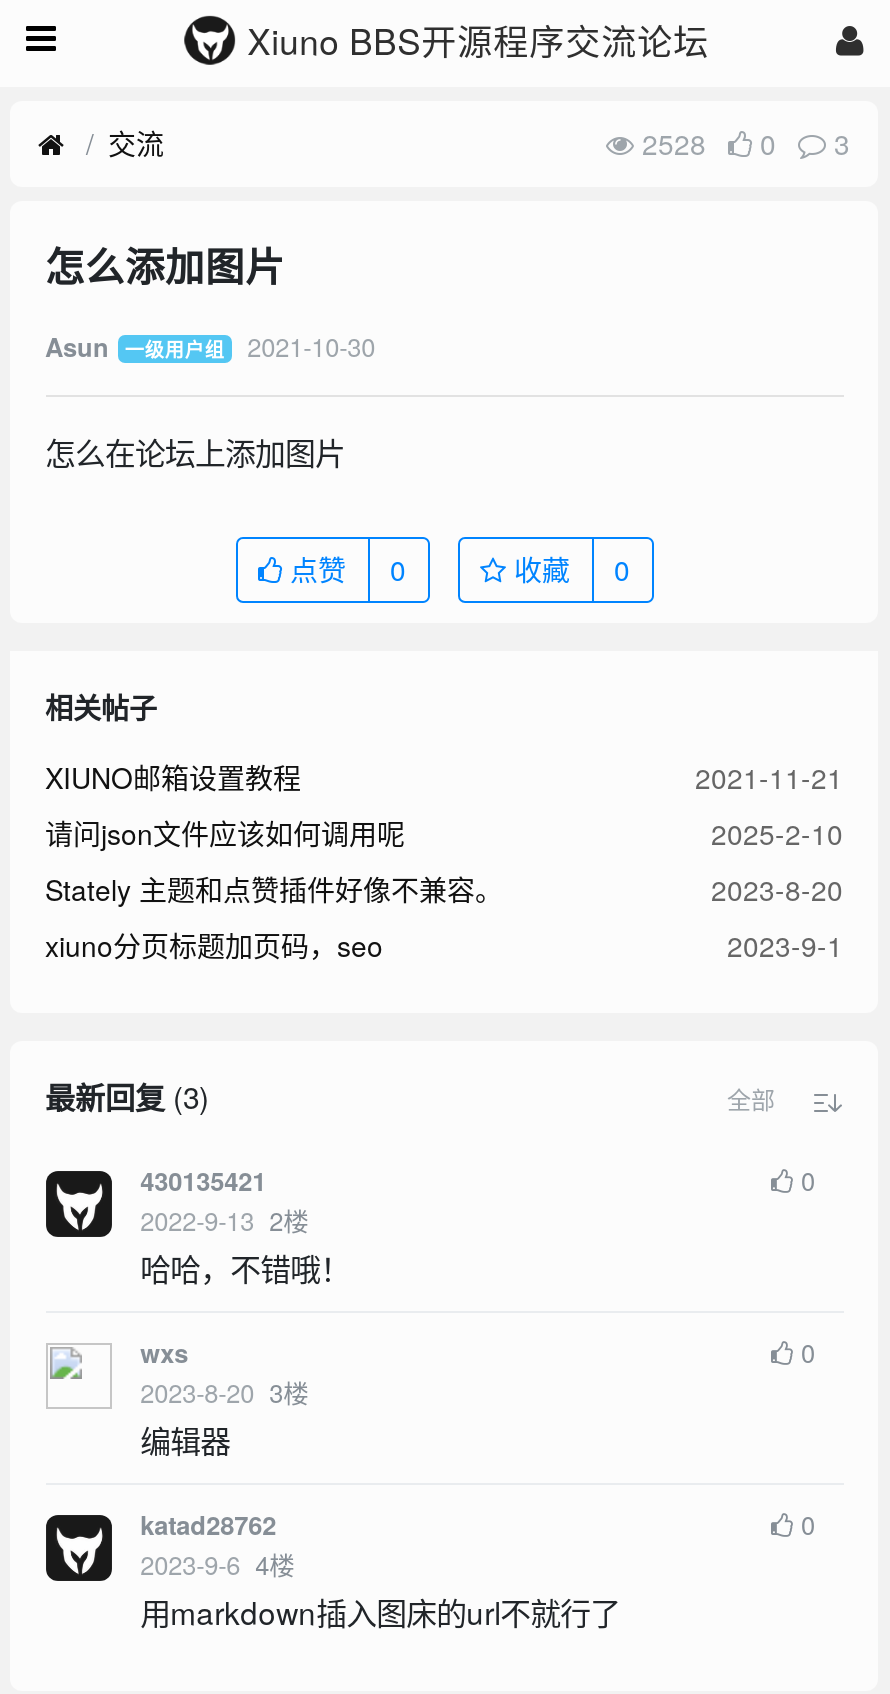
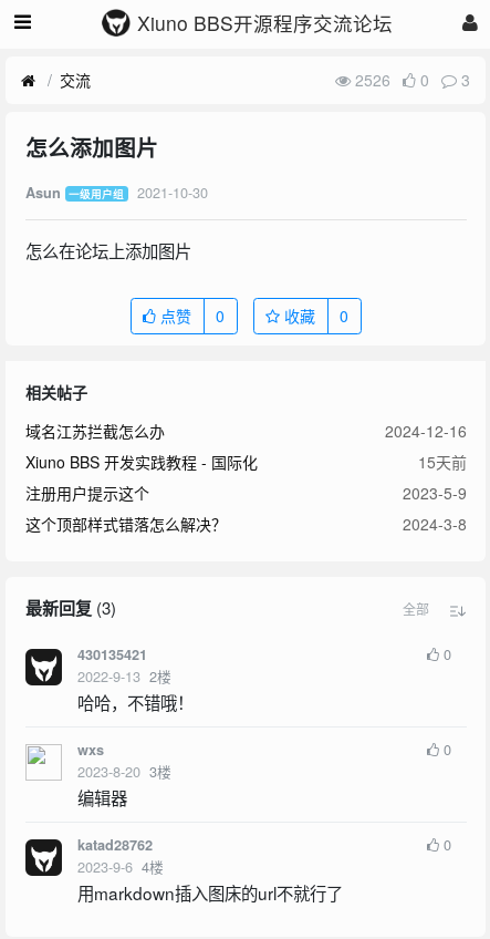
[634,122,850,162] 2528 0 3 -> [351,68,470,90] 2526 0 3
[45,758,843,966] XIUNO邮箱设置教程 | 2021-11-21 | 请问json文件应该如何调用呢 | 2025-2-10 | Stately 主题和点赞插件好像不兼容。 | 2023-8-20 | xiuno分页标题加页码，seo | 2023-9-1 -> [25,420,466,535] 域名江苏拦截怎么办 | 2024-12-16 | Xiuno BBS 开发实践教程 - 国际化 | 15天前 | 注册用户提示这个 | 2023-5-9 | 这个顶部样式错落怎么解决？ | 2024-3-8

